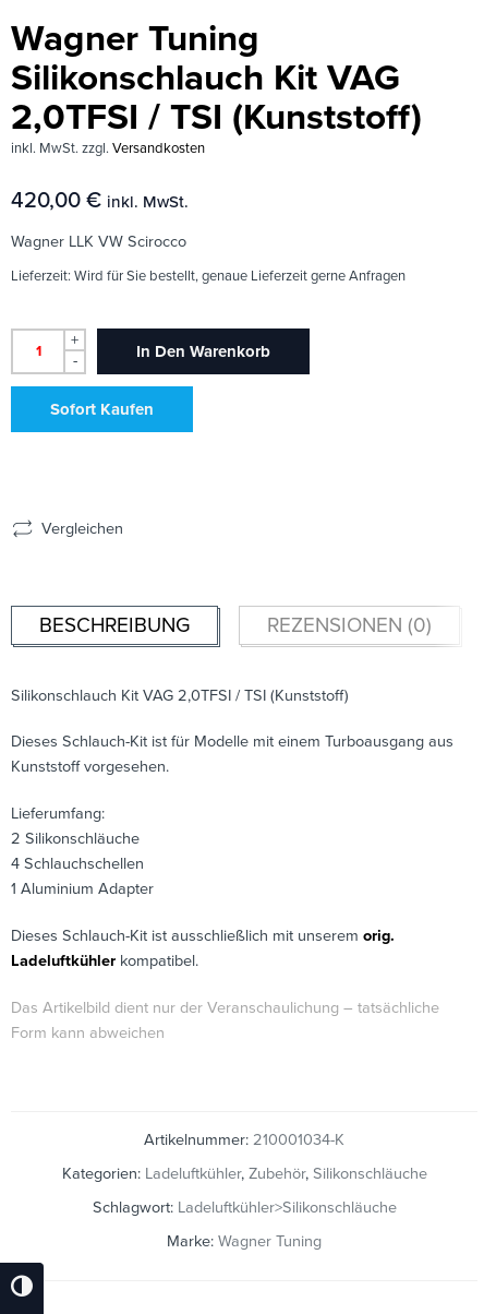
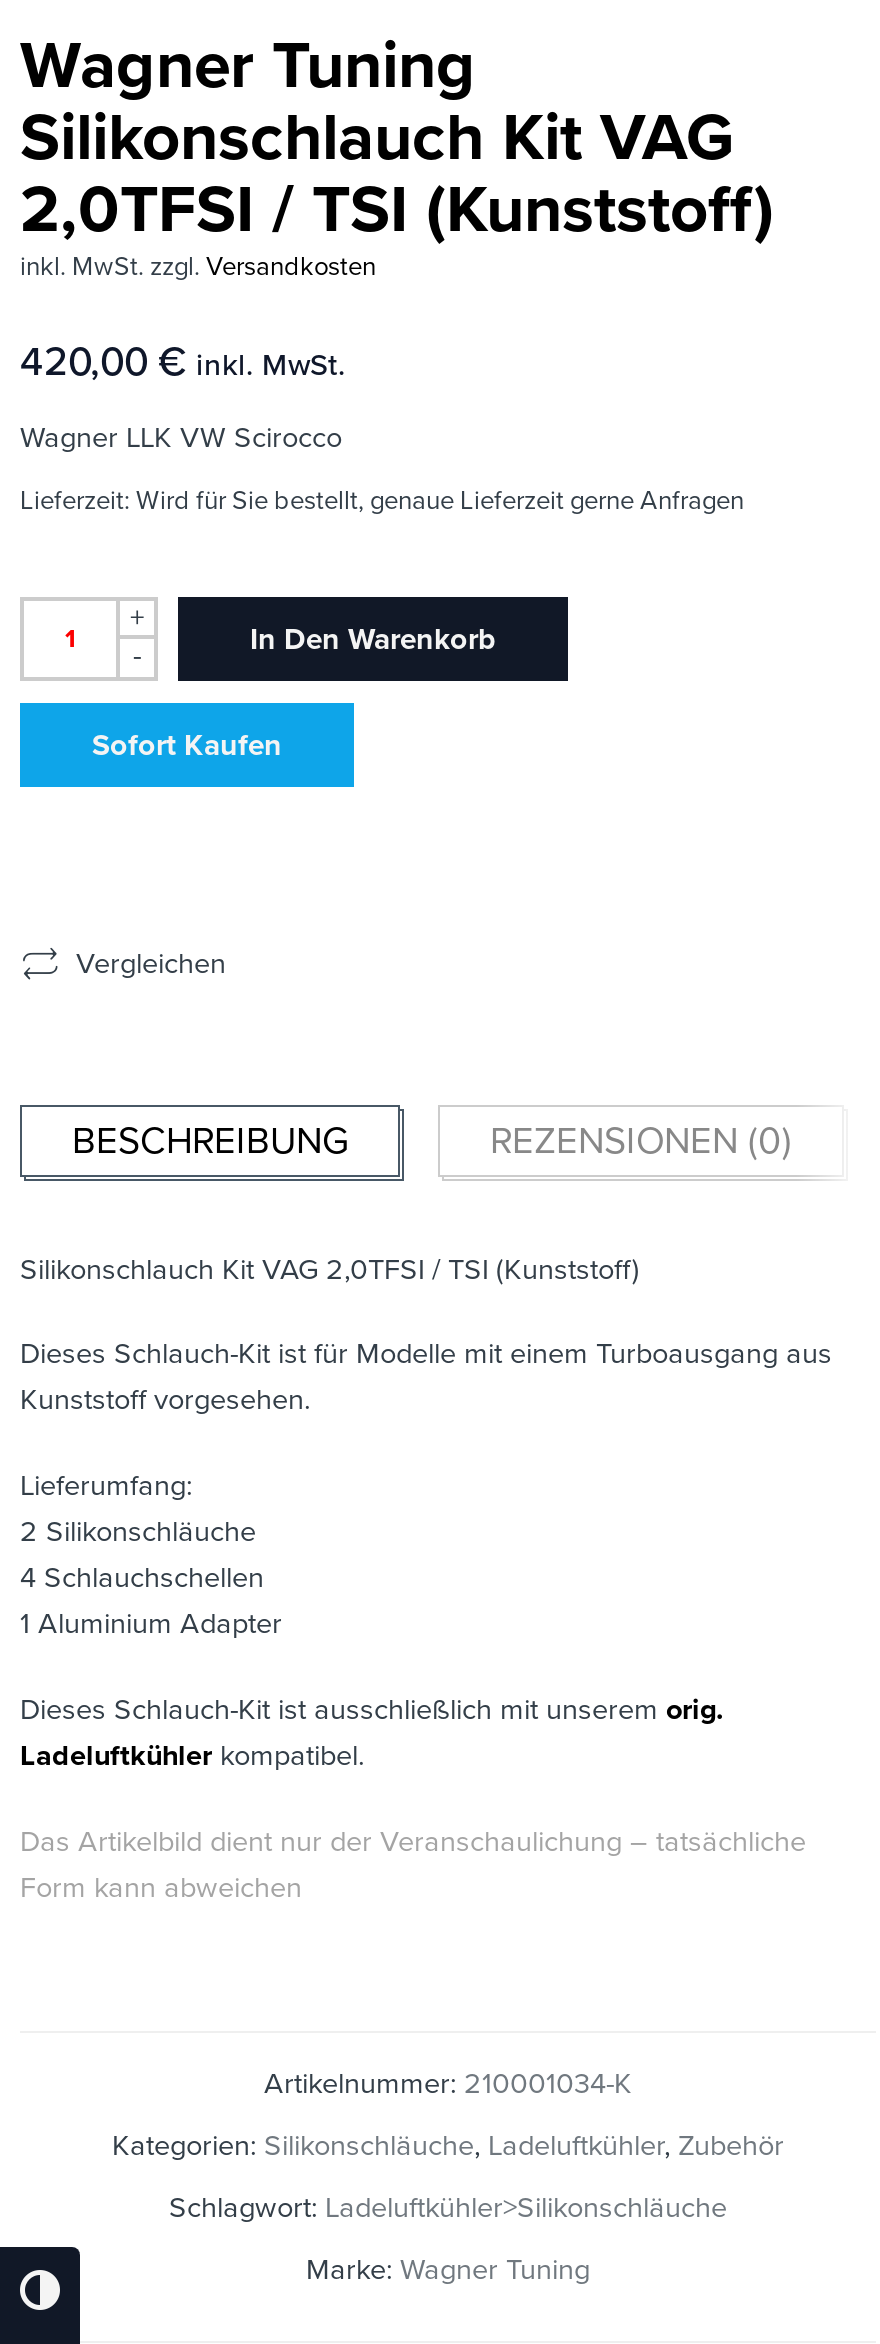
[62,1165,427,1183] Kategorien: Ladeluftkühler, Zubehör, Silikonschläuche -> [112,2130,784,2164] Kategorien: Silikonschläuche, Ladeluftkühler, Zubehör

